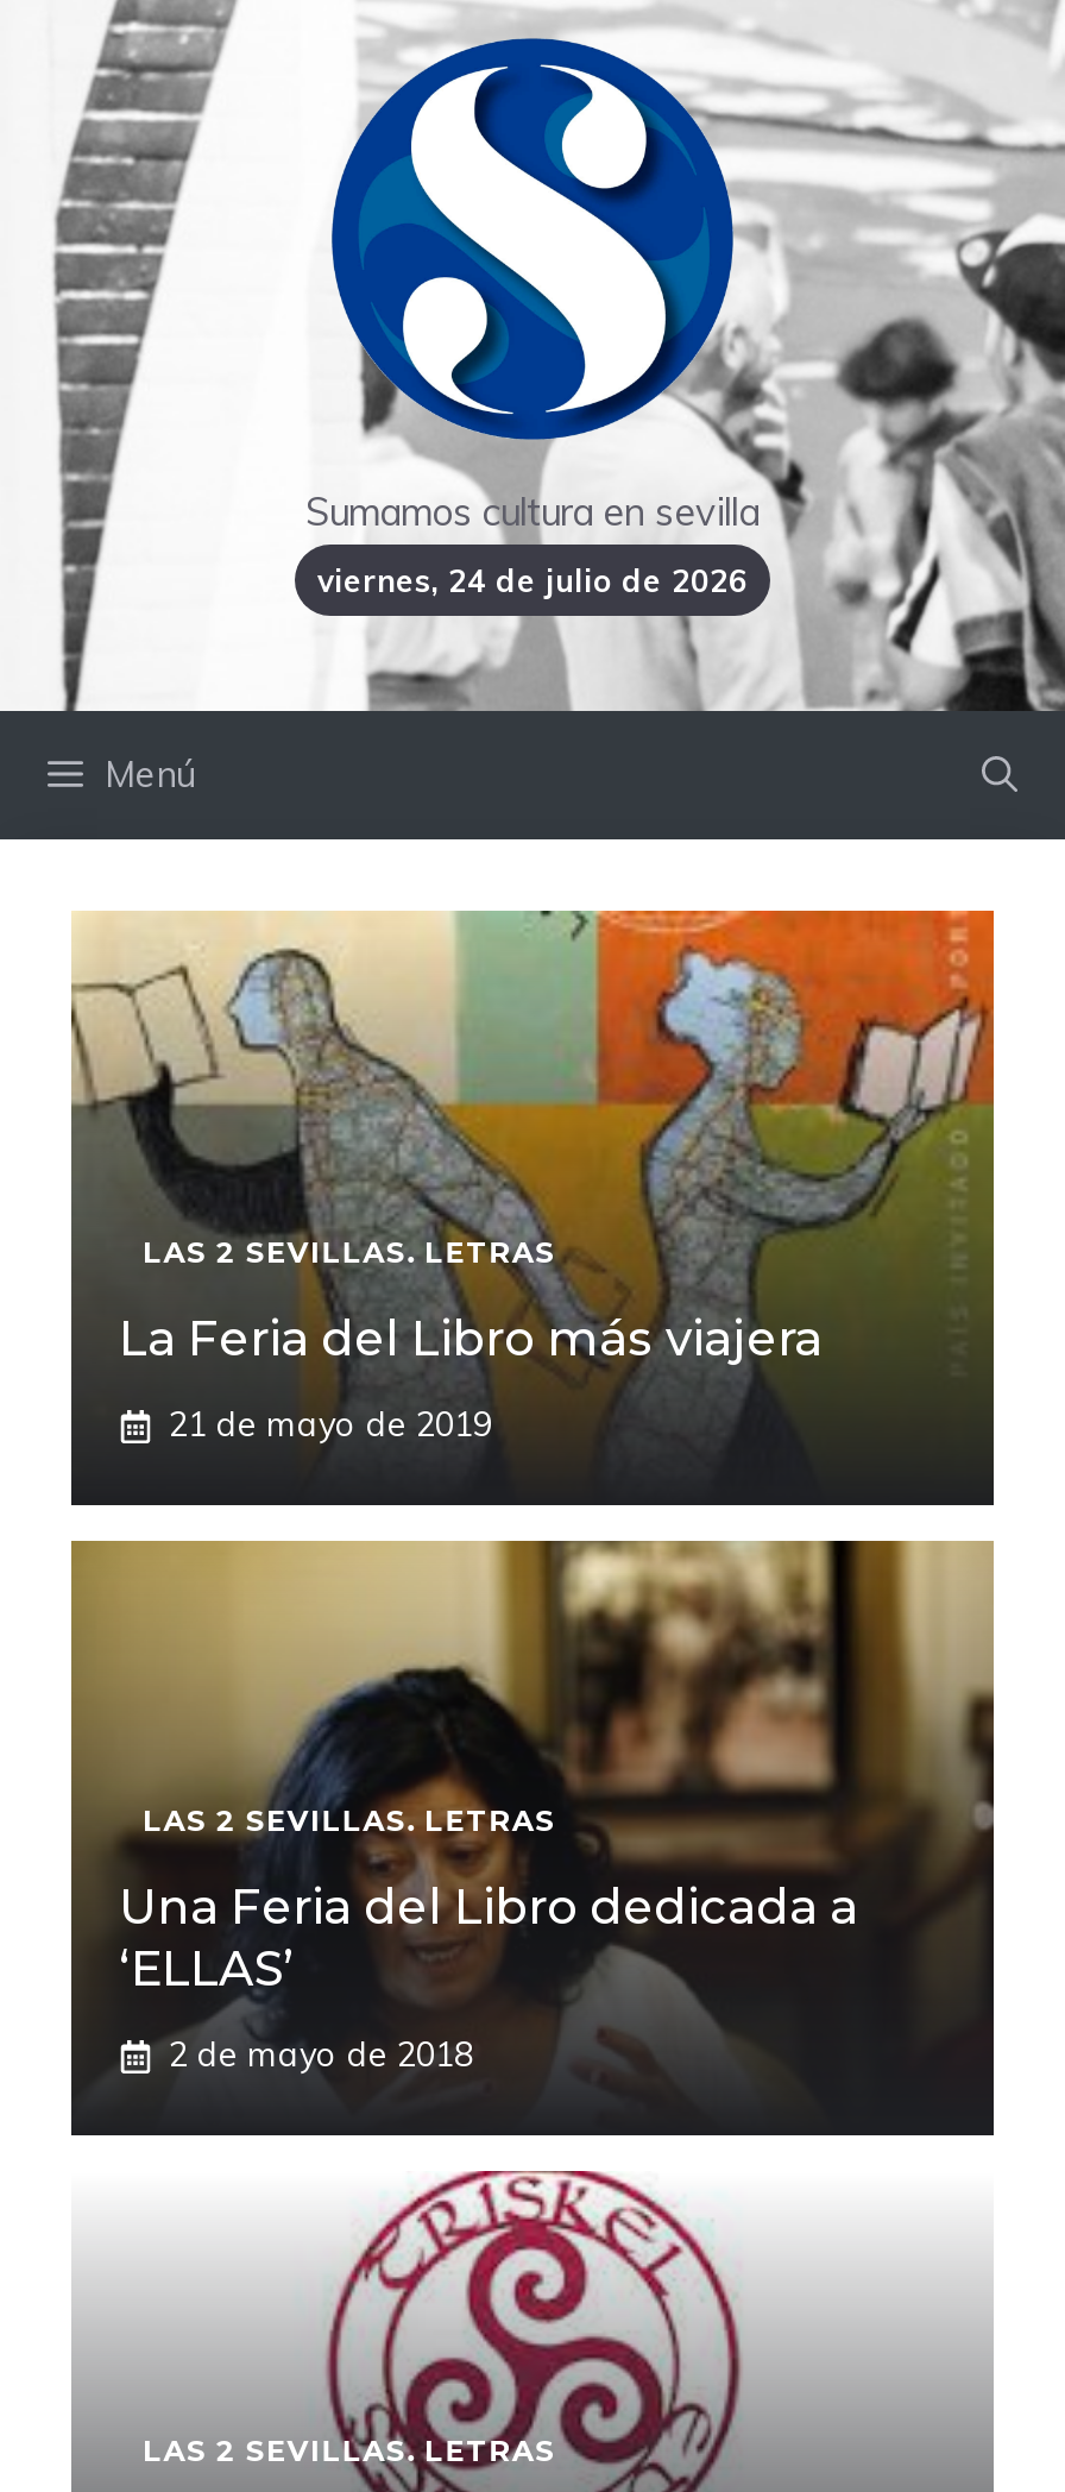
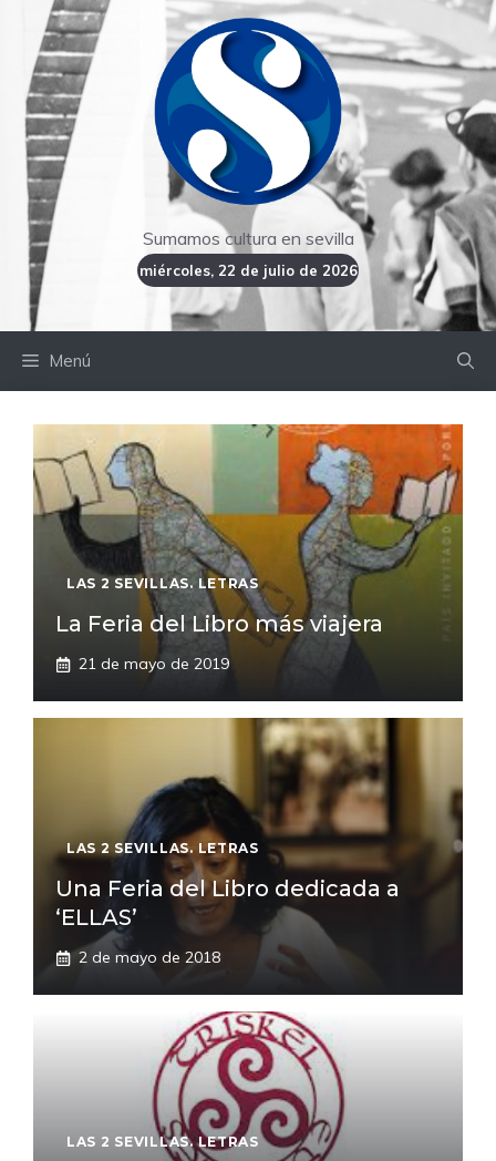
[317,560,748,598] viernes, 24 de julio de 2026 -> [139,261,357,279] miércoles, 22 de julio de 2026

